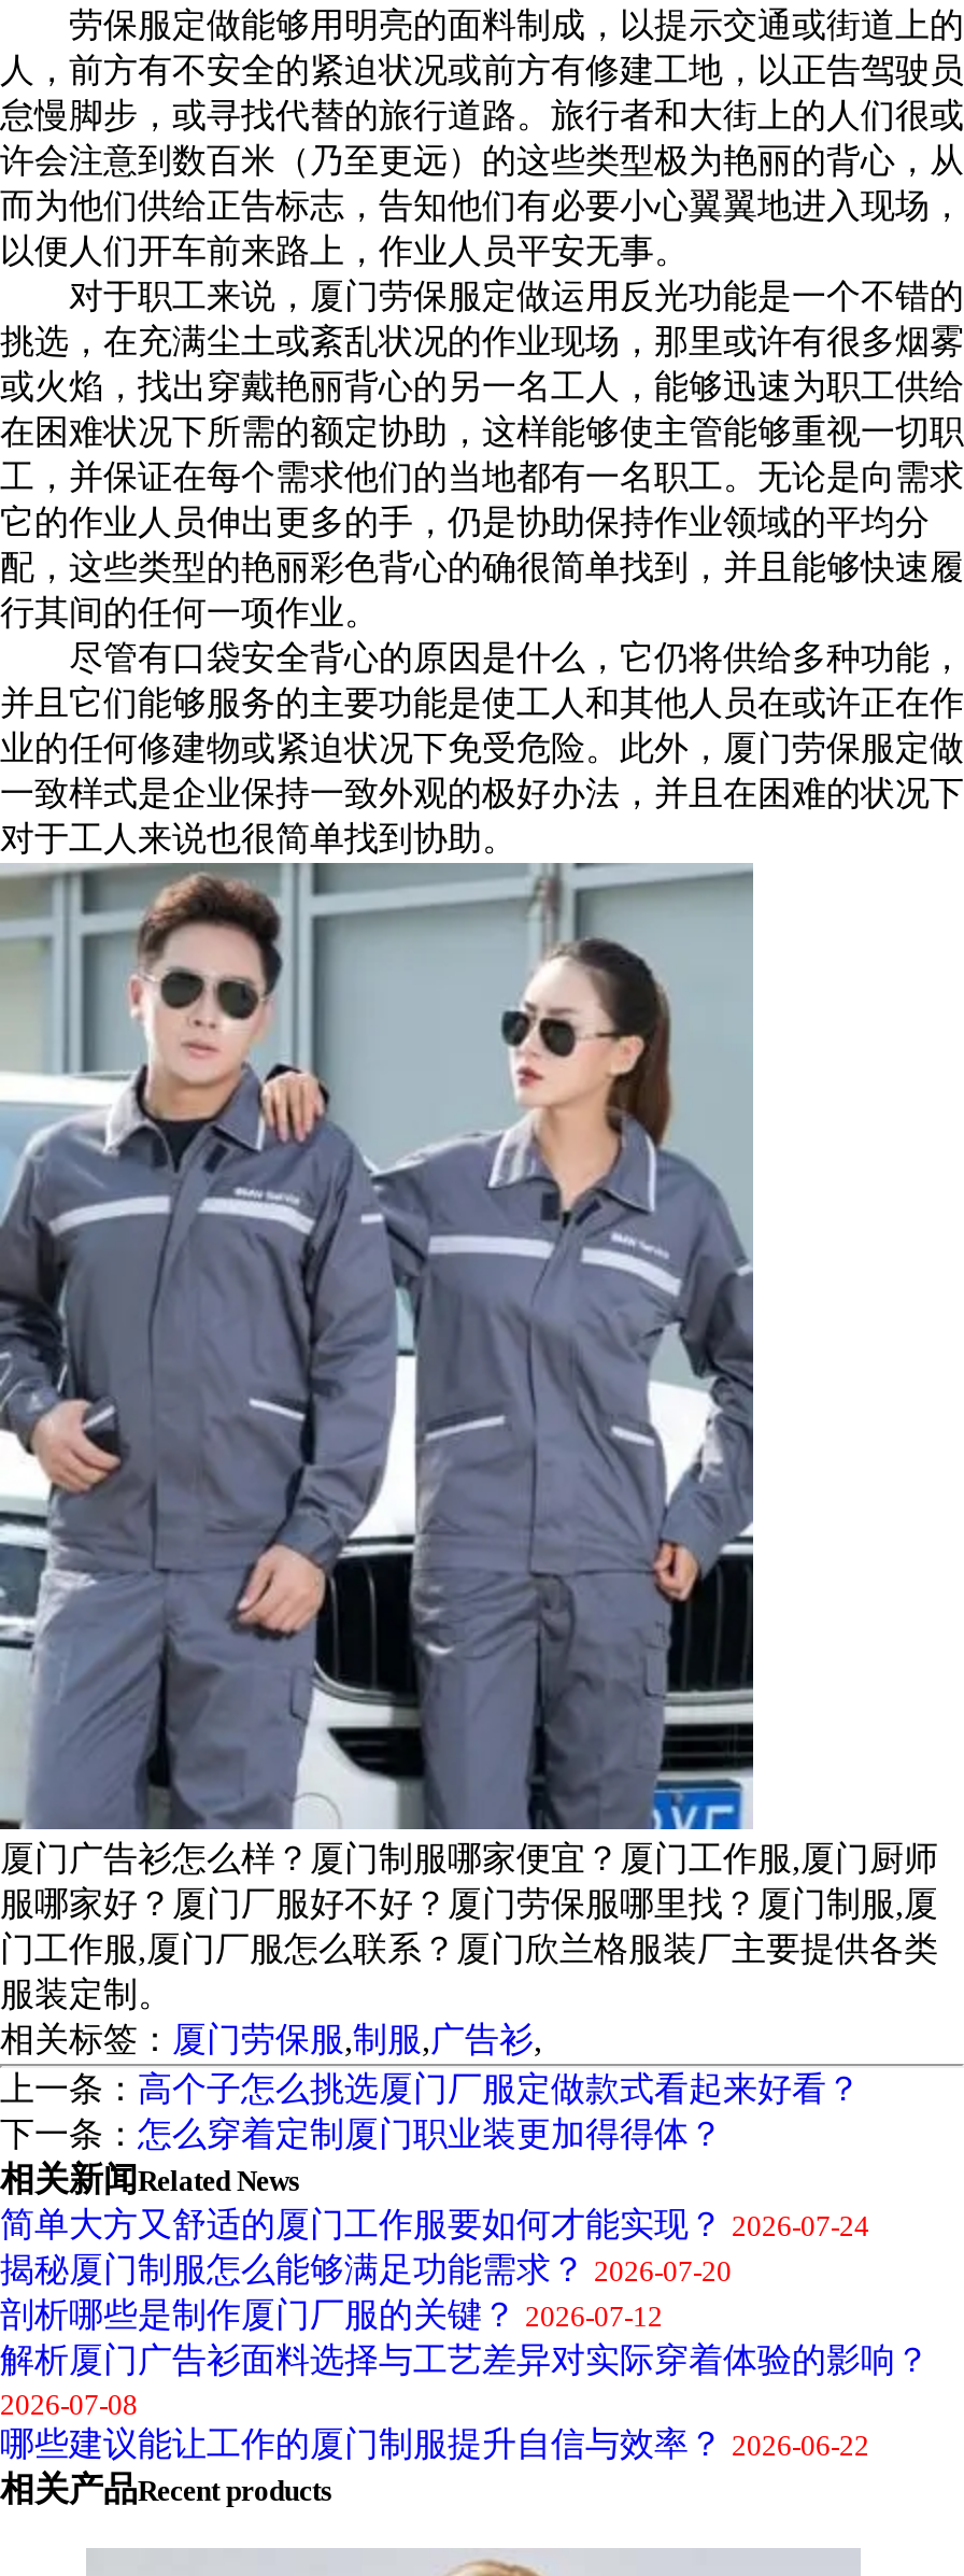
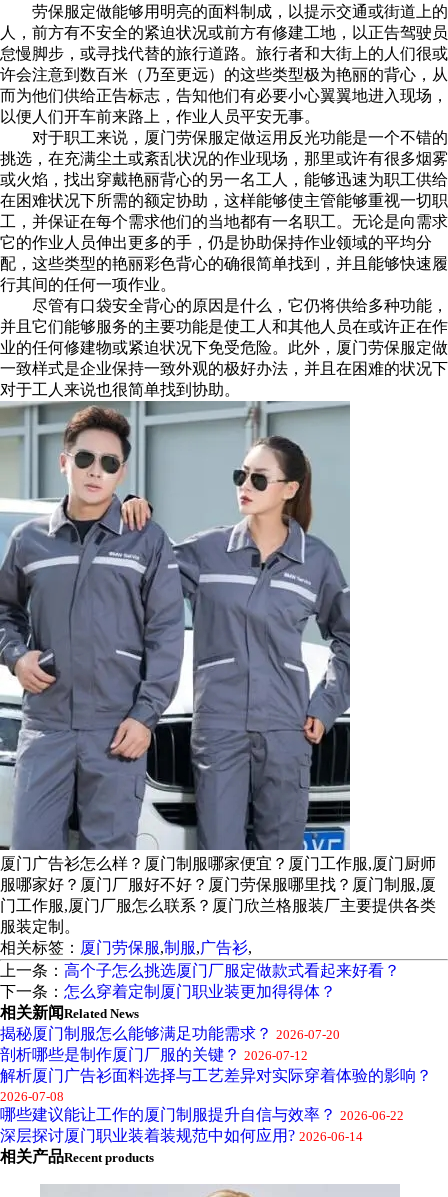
[0,2206,869,2242] 简单大方又舒适的厦门工作服要如何才能实现？ 2026-07-24 -> none
moved [0,2251,930,2462] -> [0,1025,432,1123]: 揭秘厦门制服怎么能够满足功能需求？ 2026-07-20 | 剖析哪些是制作厦门厂服的关键？ 2026-07-12 | 解析厦门广告衫面料选择与工艺差异对实际穿着体验的影响？ | 2026-07-08 | 哪些建议能让工作的厦门制服提升自信与效率？ 2026-06-22
none -> [0,1127,363,1144] 深层探讨厦门职业装着装规范中如何应用? 2026-06-14

